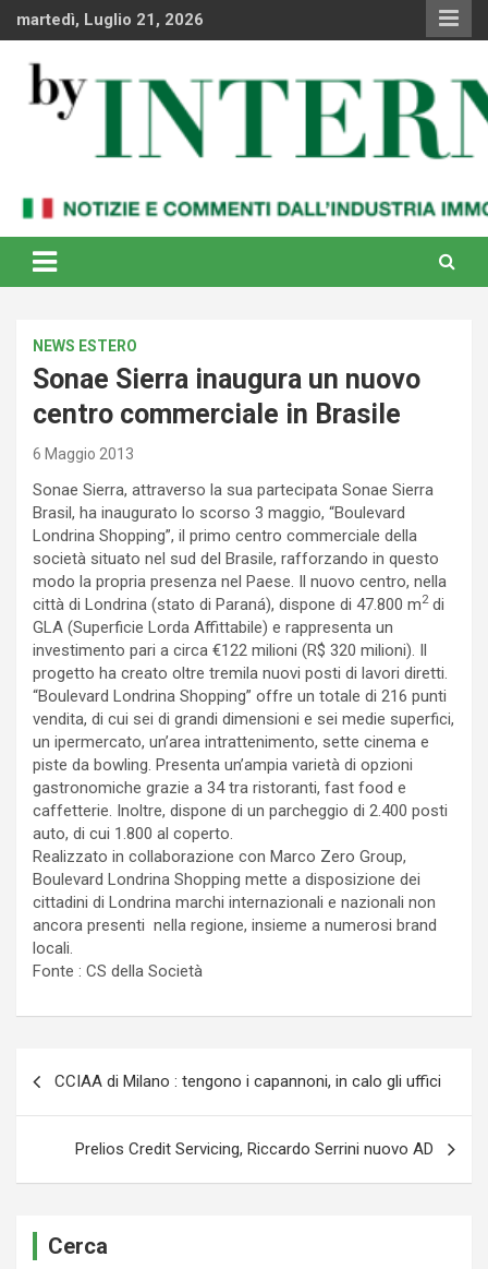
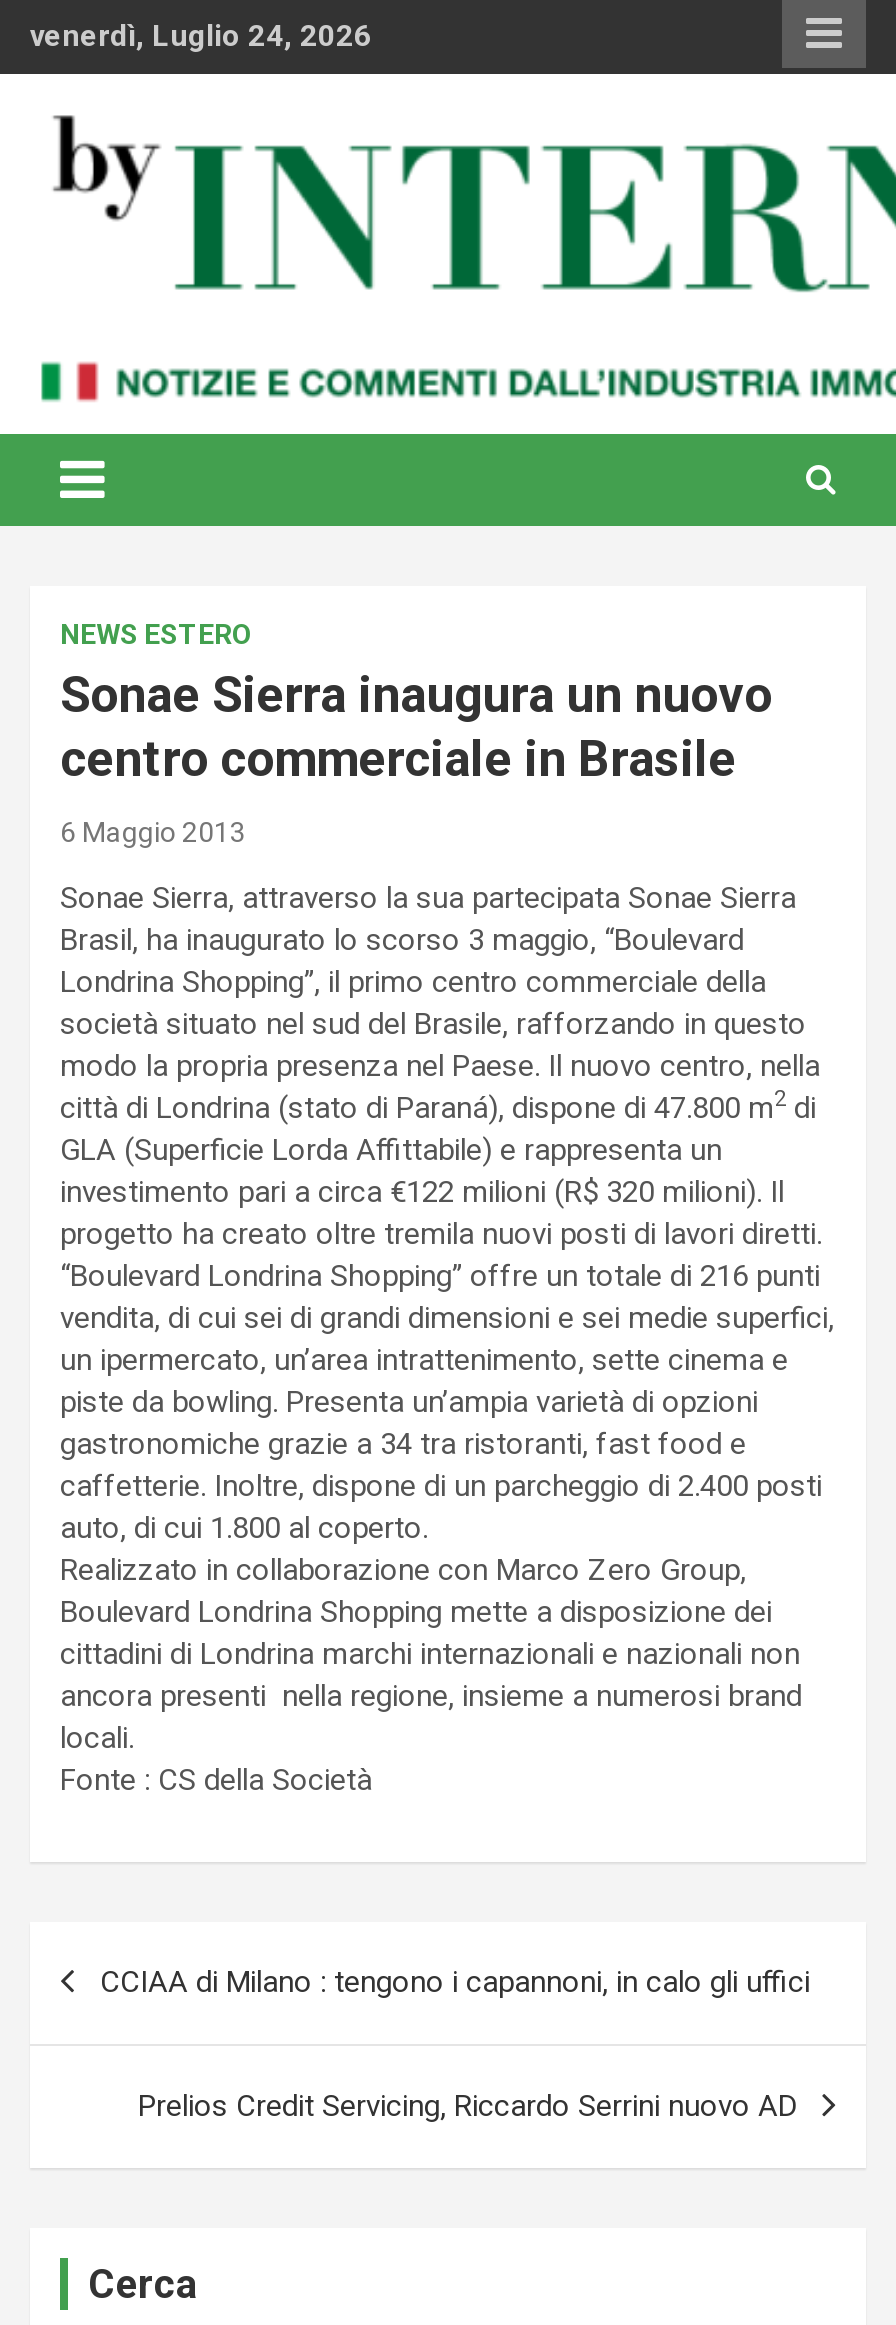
[16,10,204,29] martedì, Luglio 21, 2026 -> [30,18,372,54] venerdì, Luglio 24, 2026

